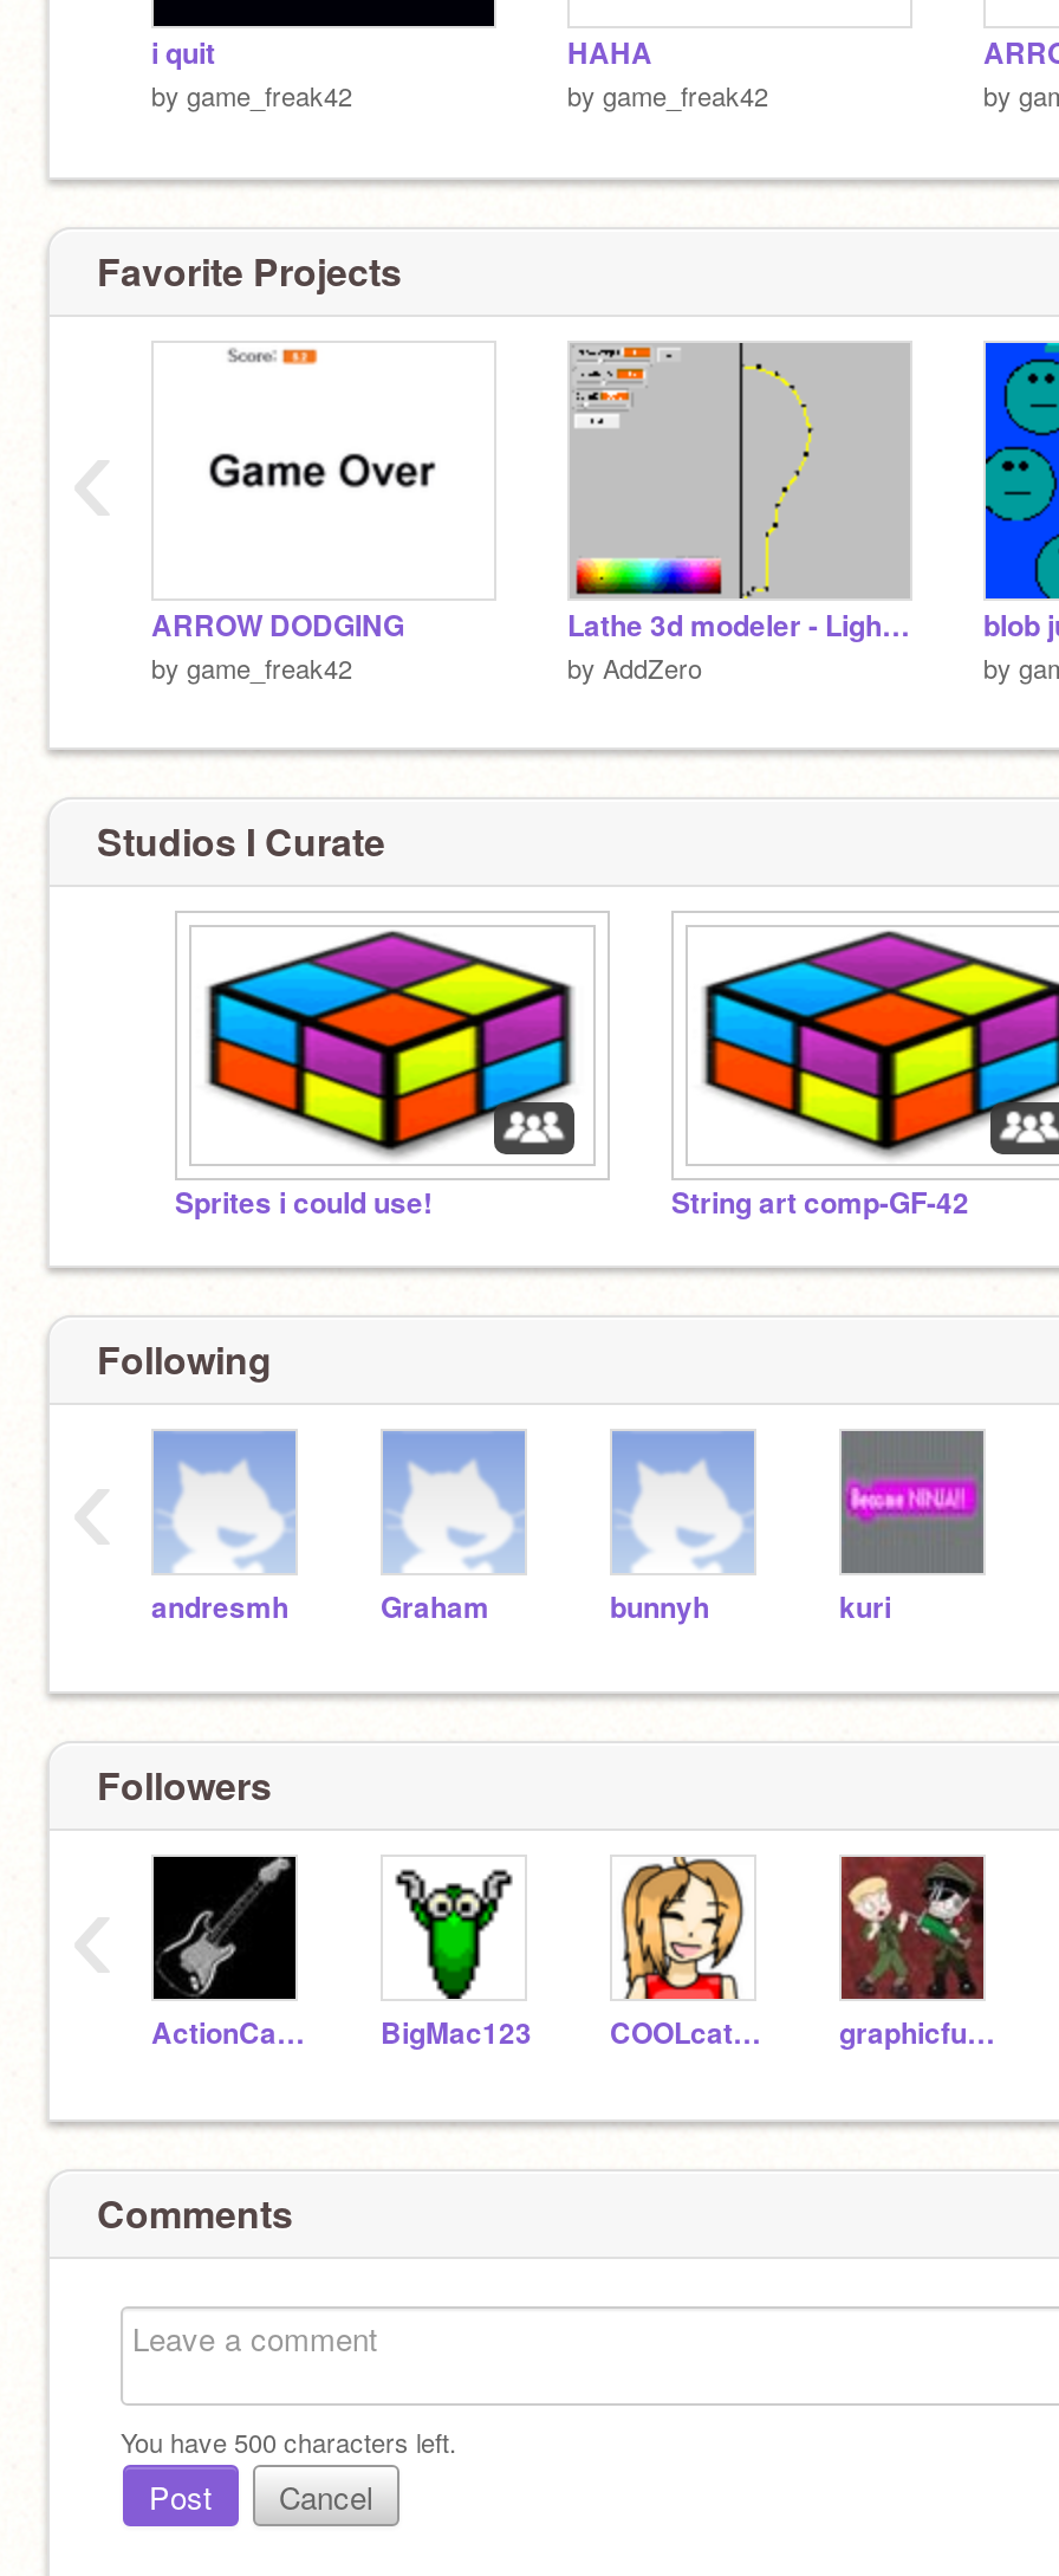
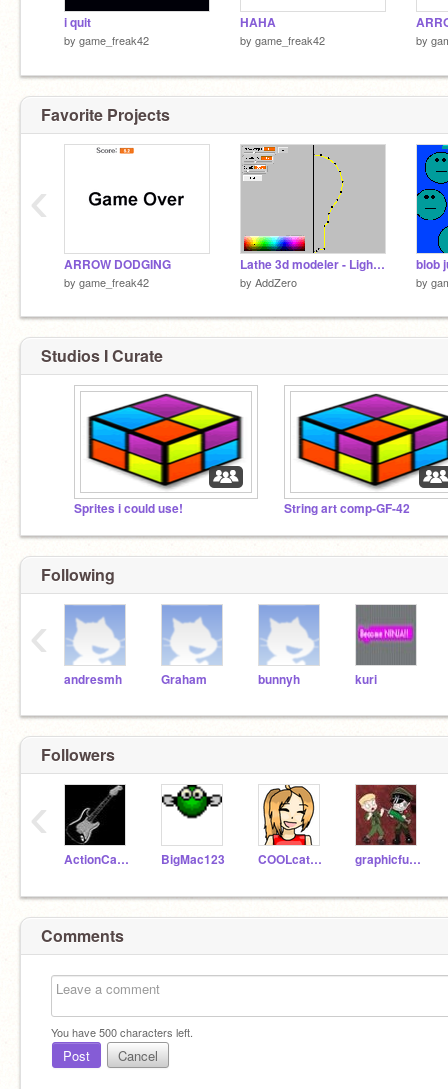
[383,1857,525,2001] [image] -> [161,784,223,845] [image]

